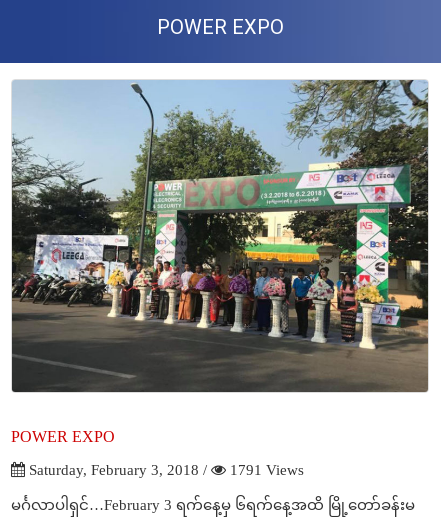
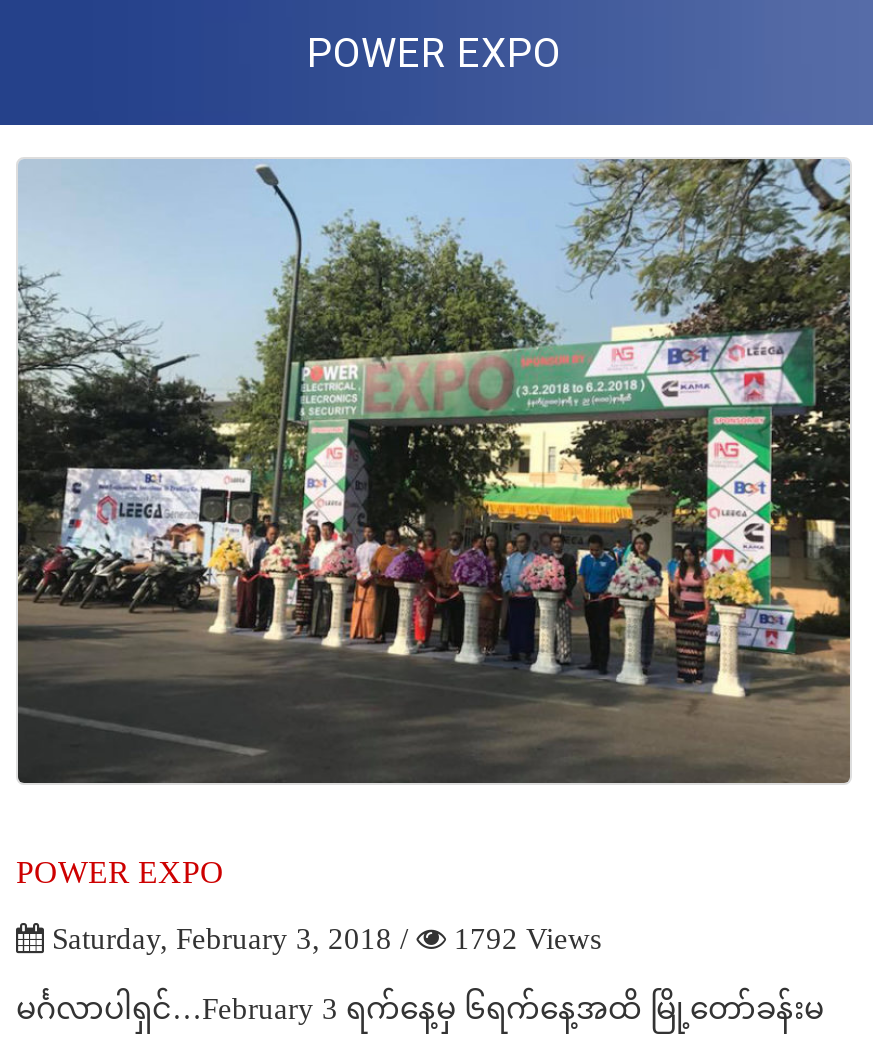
[25,462,304,478] Saturday, February 3, 2018 / 1791 Views -> [44,923,602,955] Saturday, February 3, 2018 / 1792 Views

